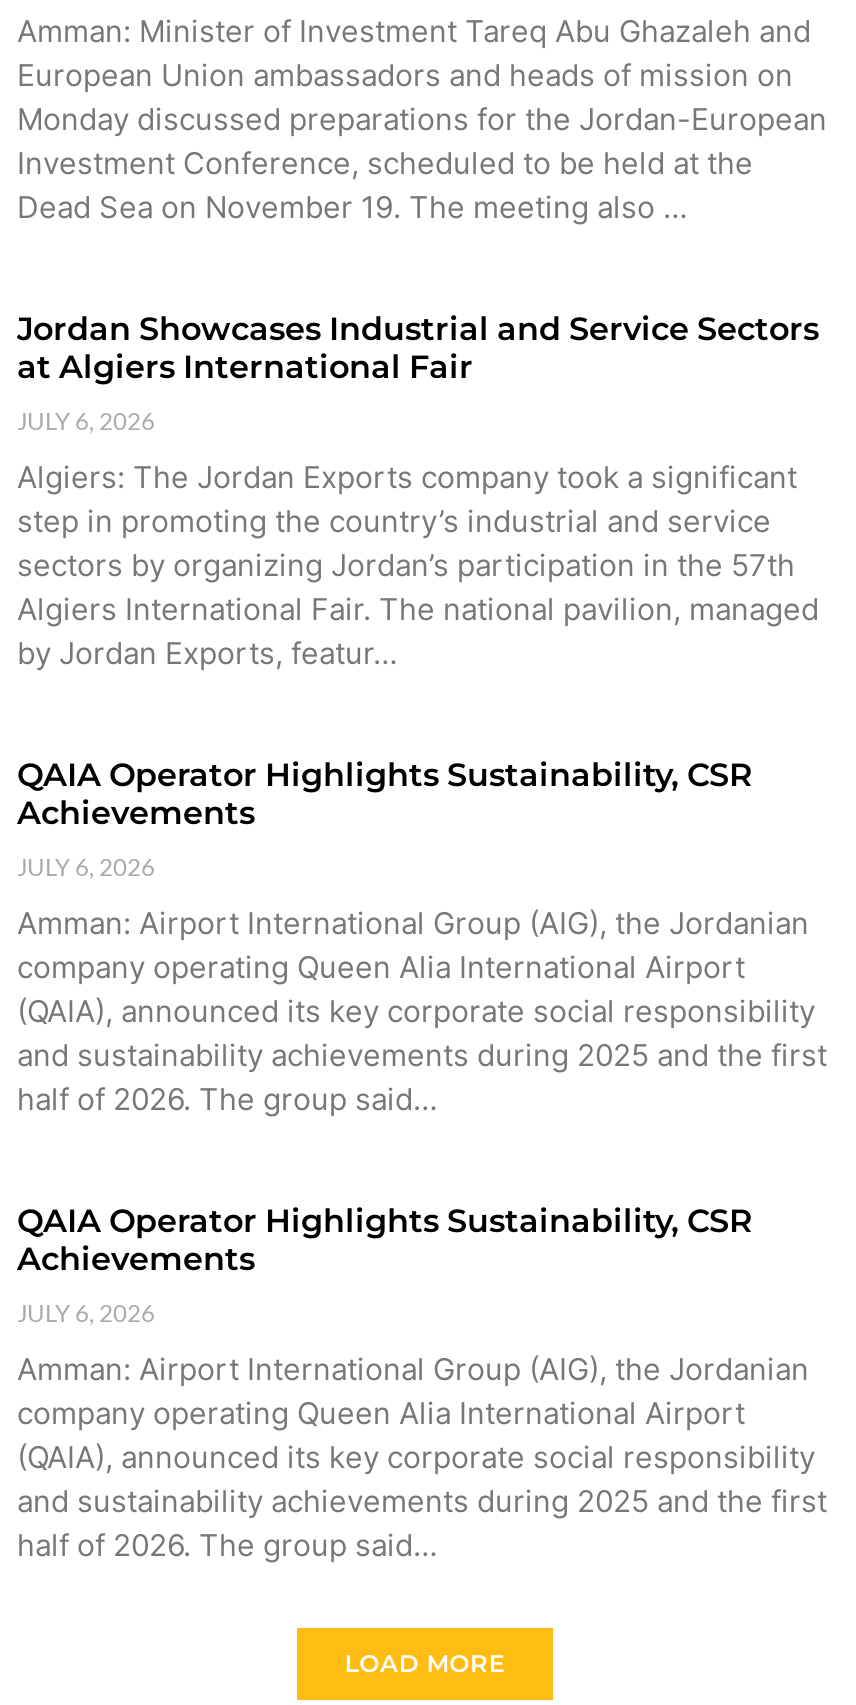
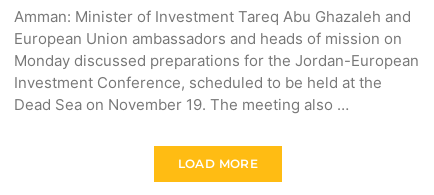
[17,310,827,1564] Jordan Showcases Industrial and Service Sectors | at Algiers International Fair | JULY 6, 2026 | Algiers: The Jordan Exports company took a significant | step in promoting the country’s industrial and service | sectors by organizing Jordan’s participation in the 57th | Algiers International Fair. The national pavilion, managed | by Jordan Exports, featur… | QAIA Operator Highlights Sustainability, CSR | Achievements | JULY 6, 2026 | Amman: Airport International Group (AIG), the Jordanian | company operating Queen Alia International Airport | (QAIA), announced its key corporate social responsibility | and sustainability achievements during 2025 and the first | half of 2026. The group said… | QAIA Operator Highlights Sustainability, CSR | Achievements | JULY 6, 2026 | Amman: Airport International Group (AIG), the Jordanian | company operating Queen Alia International Airport | (QAIA), announced its key corporate social responsibility | and sustainability achievements during 2025 and the first | half of 2026. The group said… -> none

